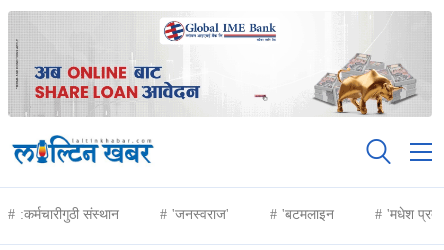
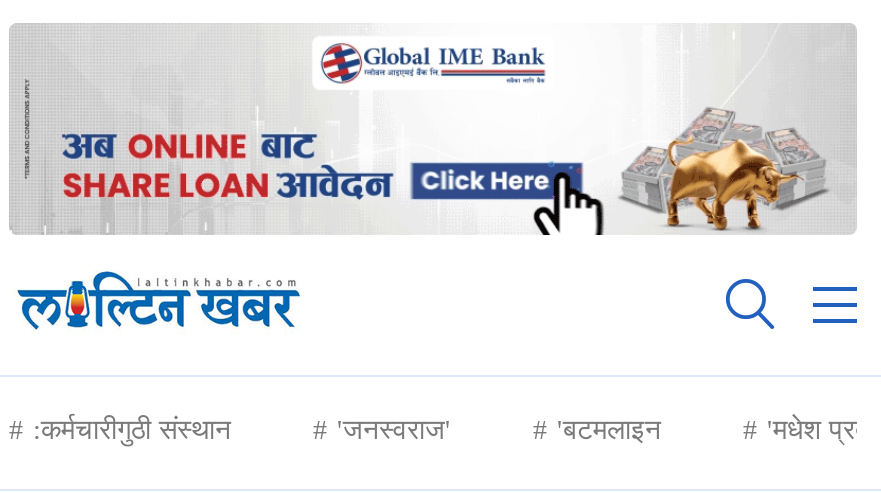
none -> [409,159,605,237] [image]

